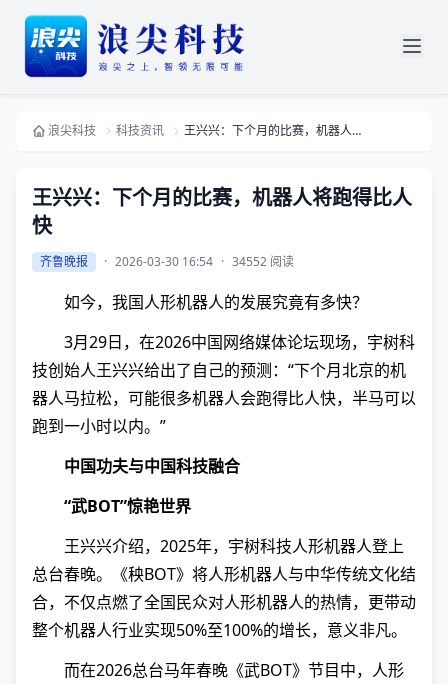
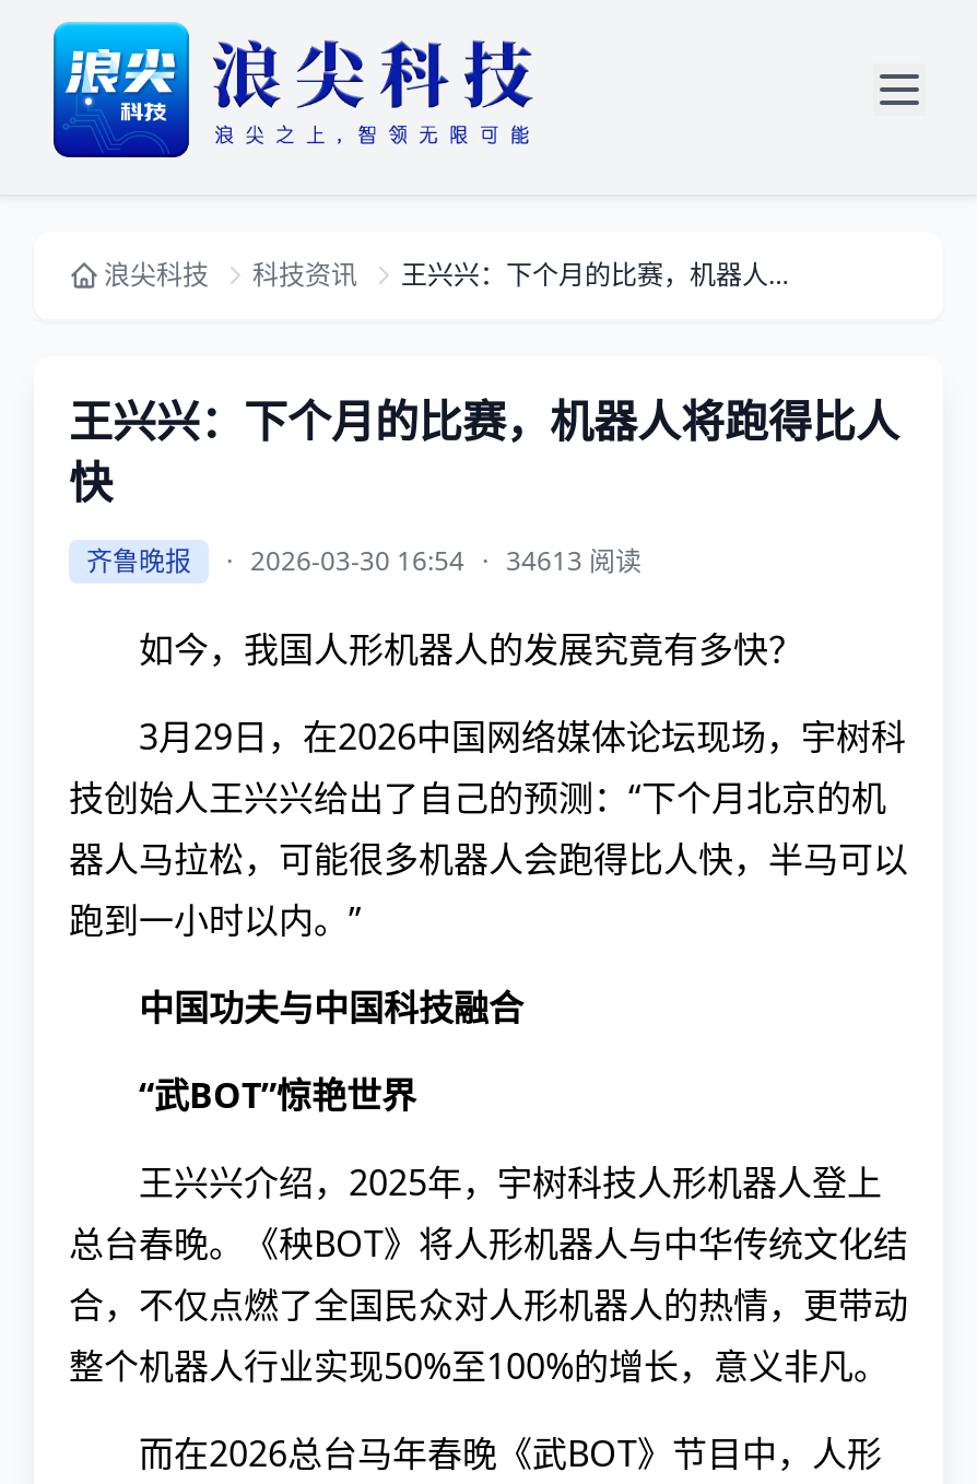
[40,253,294,270] 齐鲁晚报 · 2026-03-30 16:54 · 34552 阅读 -> [86,542,641,579] 齐鲁晚报 · 2026-03-30 16:54 · 34613 阅读

